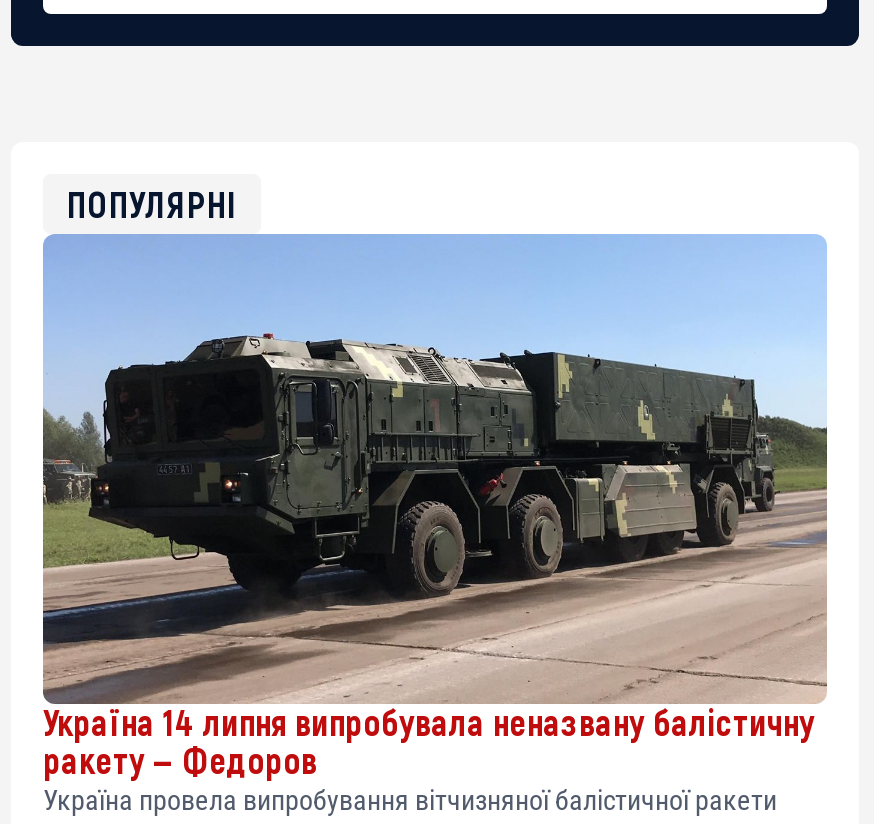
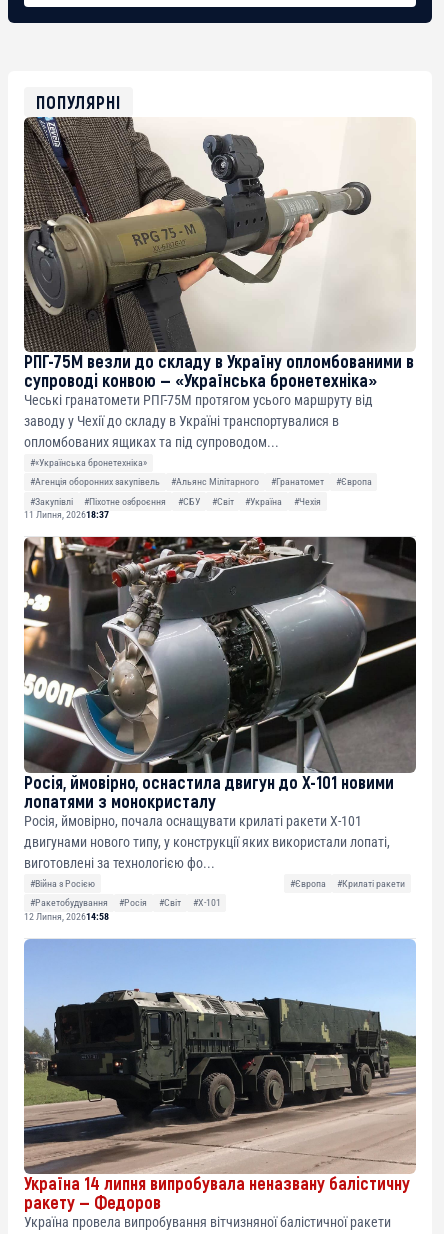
none -> [23,116,414,520] [image] | РПГ-75М везли до складу в Україну опломбованими в | супроводі конвою — «Українська бронетехніка» | Чеські гранатомети РПГ-75М протягом усього маршруту від | заводу у Чехії до складу в Україні транспортувалися в | опломбованих ящиках та під супроводом... | #«Українська бронетехніка» | #Агенція оборонних закупівель | #Альянс Мілітарного | #Гранатомет | #Європа | #Закупівлі | #Піхотне озброєння | #СБУ | #Світ | #Україна | #Чехія | 11 Липня, 2026 18:37
none -> [23,536,417,922] [image] | Росія, ймовірно, оснастила двигун до Х-101 новими | лопатями з монокристалу | Росія, ймовірно, почала оснащувати крилаті ракети Х-101 | двигунами нового типу, у конструкції яких використали лопаті, | виготовлені за технологією фо... | #Війна з Росією | #Європа | #Крилаті ракети | #Ракетобудування | #Росія | #Світ | #Х-101 | 12 Липня, 2026 14:58

